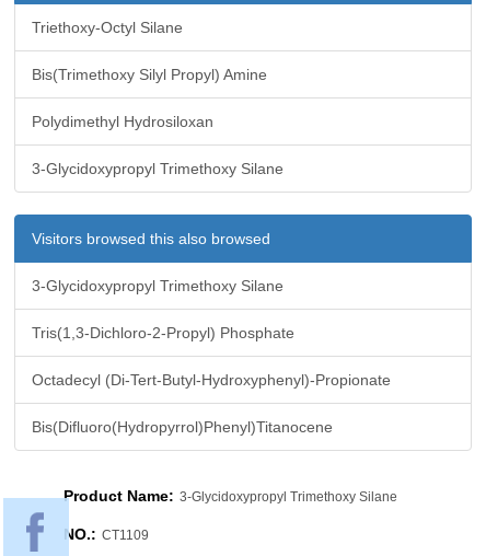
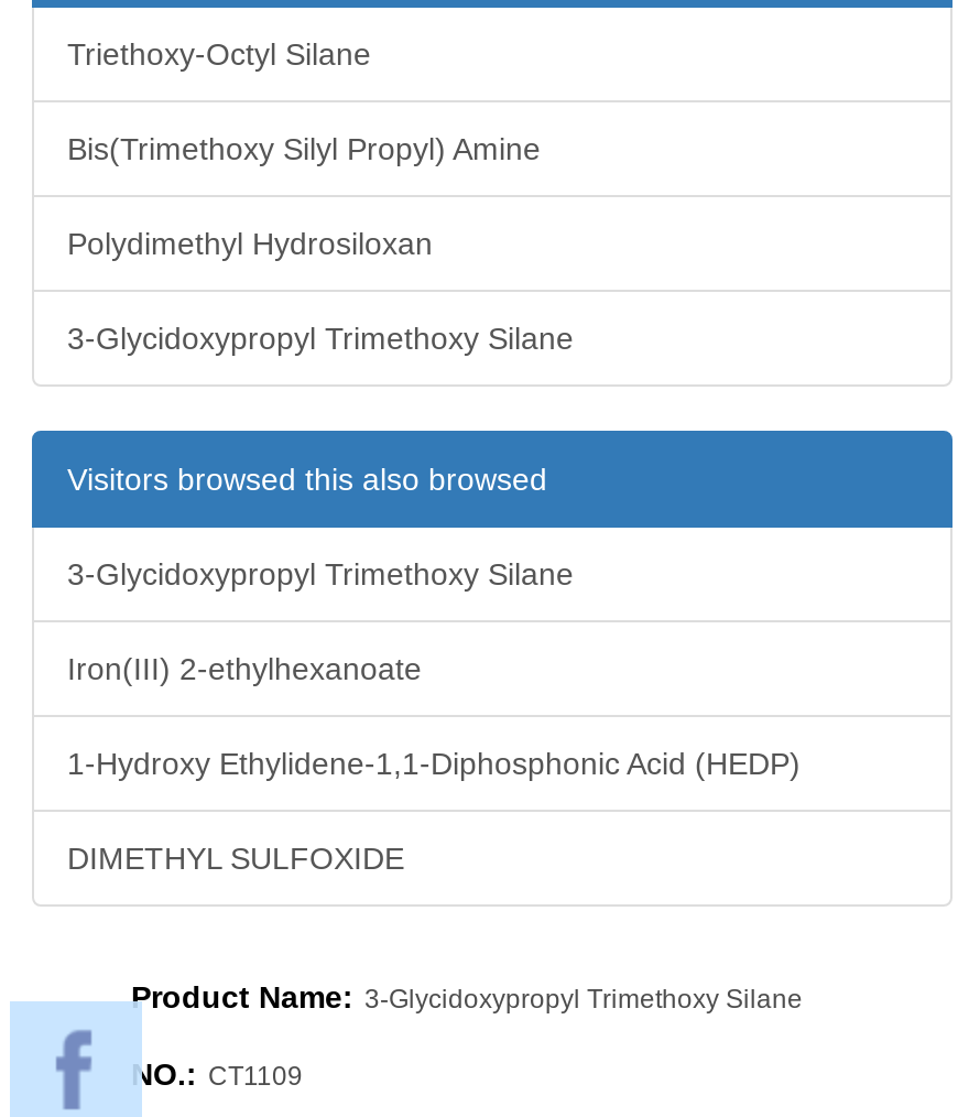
[32,324,294,341] Tris(1,3-Dichloro-2-Propyl) Phosphate -> [67,651,422,686] Iron(III) 2-ethylhexanoate
[32,371,391,389] Octadecyl (Di-Tert-Butyl-Hydroxyphenyl)-Propionate -> [67,746,801,781] 1-Hydroxy Ethylidene-1,1-Diphosphonic Acid (HEDP)
[32,418,333,436] Bis(Difluoro(Hydropyrrol)Phenyl)Titanocene -> [67,841,404,876] DIMETHYL SULFOXIDE

